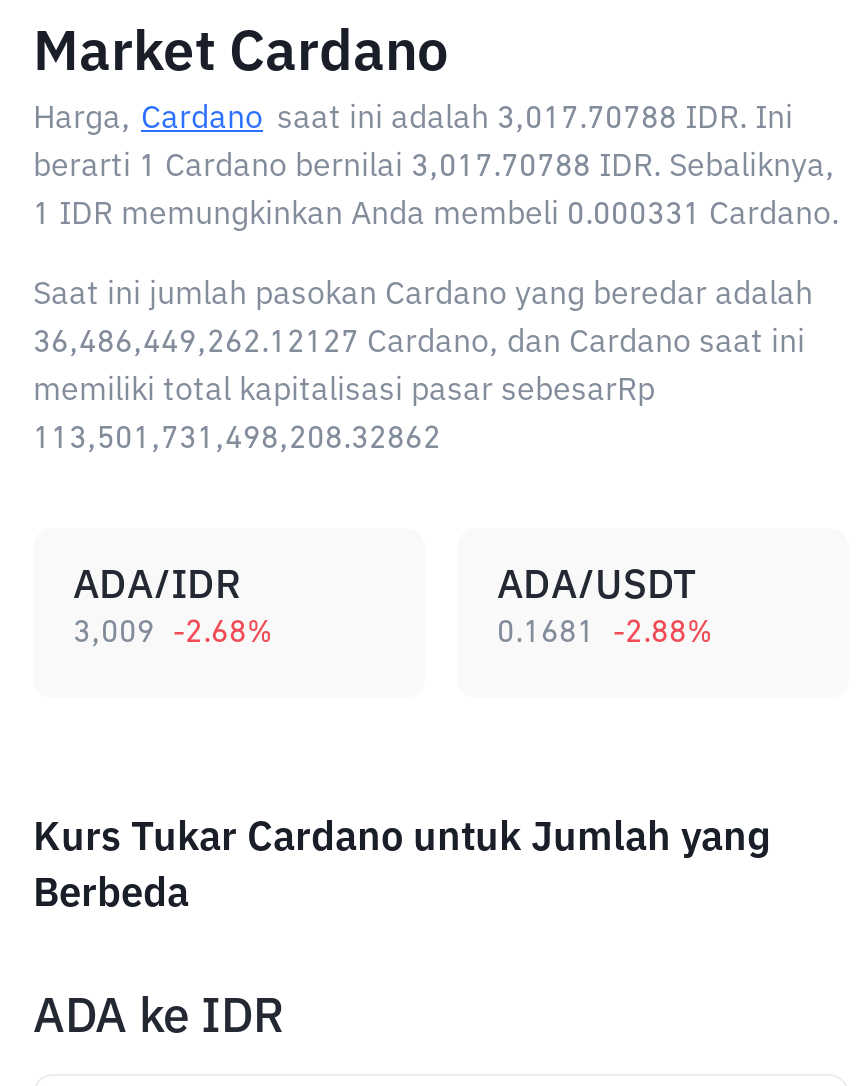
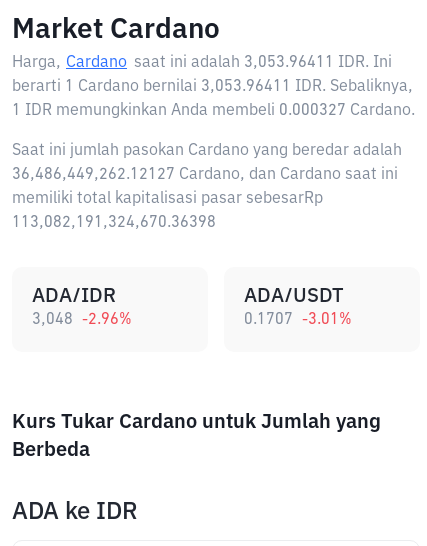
[33,104,793,136] Harga, Cardano saat ini adalah 3,017.70788 IDR. Ini -> [12,55,392,71] Harga, Cardano saat ini adalah 3,053.96411 IDR. Ini
[33,152,835,184] berarti 1 Cardano bernilai 3,017.70788 IDR. Sebaliknya, -> [12,79,413,95] berarti 1 Cardano bernilai 3,053.96411 IDR. Sebaliknya,
[33,200,839,232] 1 IDR memungkinkan Anda membeli 0.000331 Cardano. -> [12,103,415,119] 1 IDR memungkinkan Anda membeli 0.000327 Cardano.
[33,424,441,456] 113,501,731,498,208.32862 -> [12,215,216,231] 113,082,191,324,670.36398
[73,618,273,650] 3,009 -2.68% -> [32,312,132,328] 3,048 -2.96%
[497,618,713,650] 0.1681 -2.88% -> [244,312,352,328] 0.1707 -3.01%

